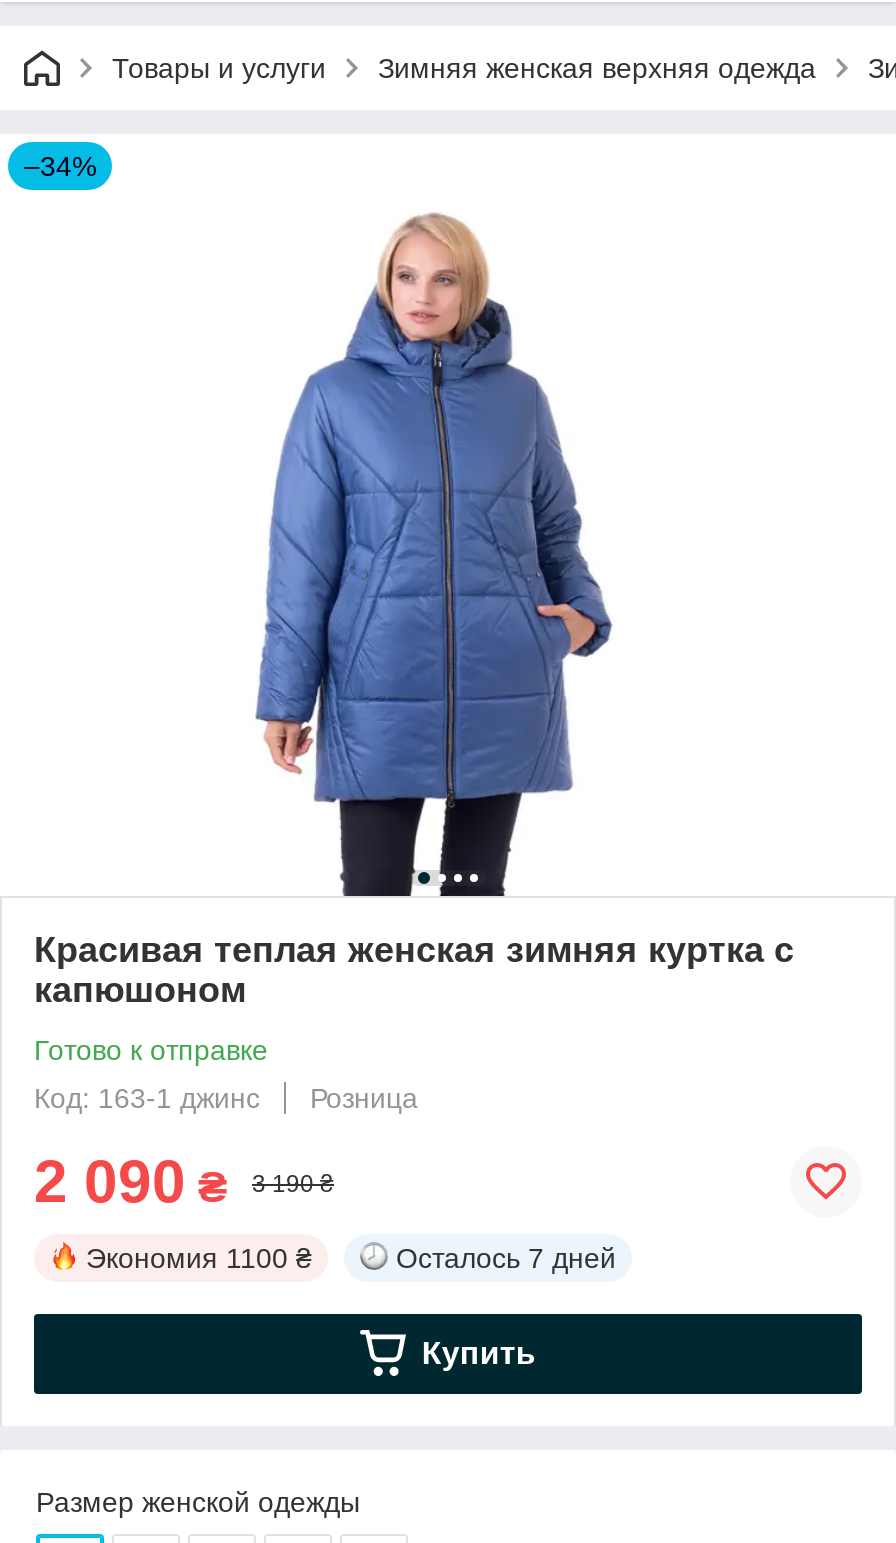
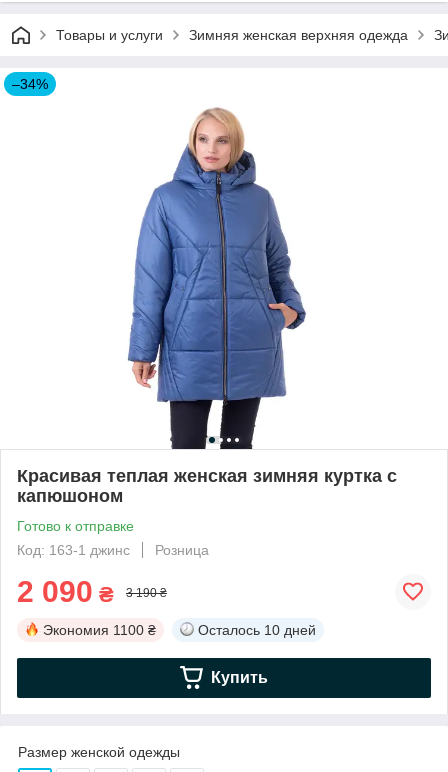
[396,1242,616,1274] Осталось 7 дней -> [198,622,316,638] Осталось 10 дней

